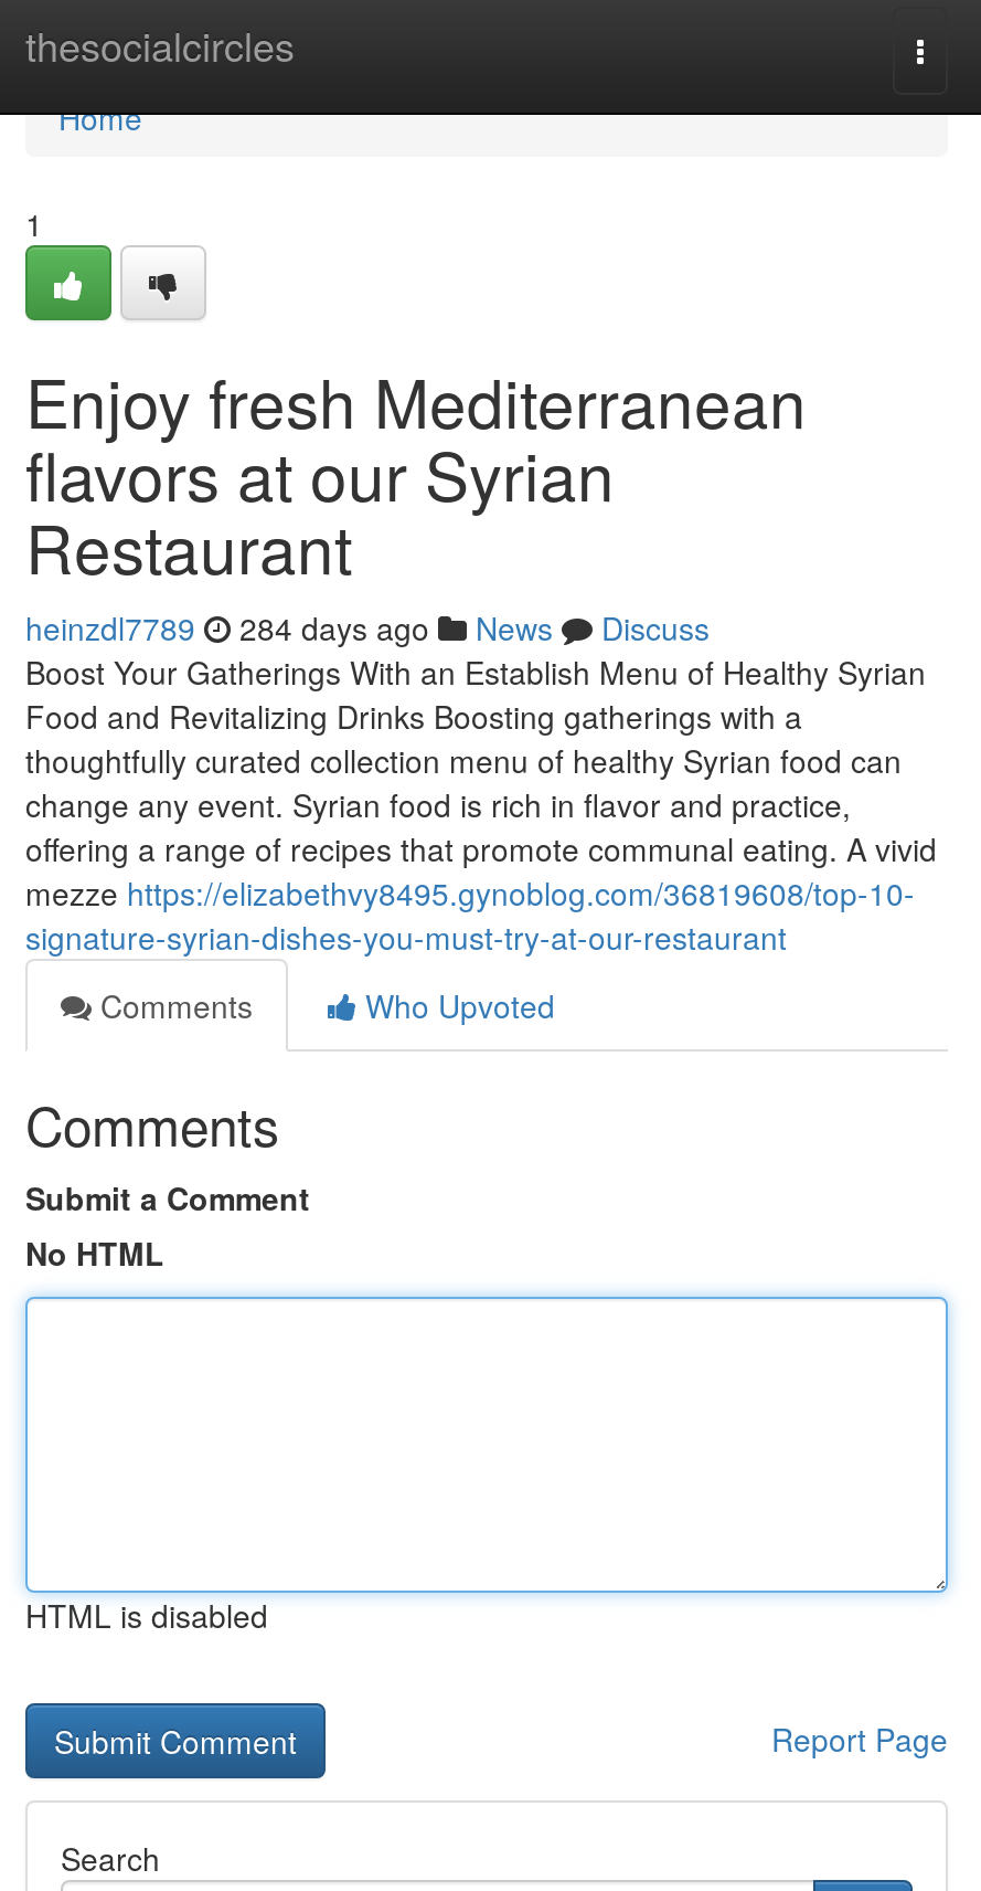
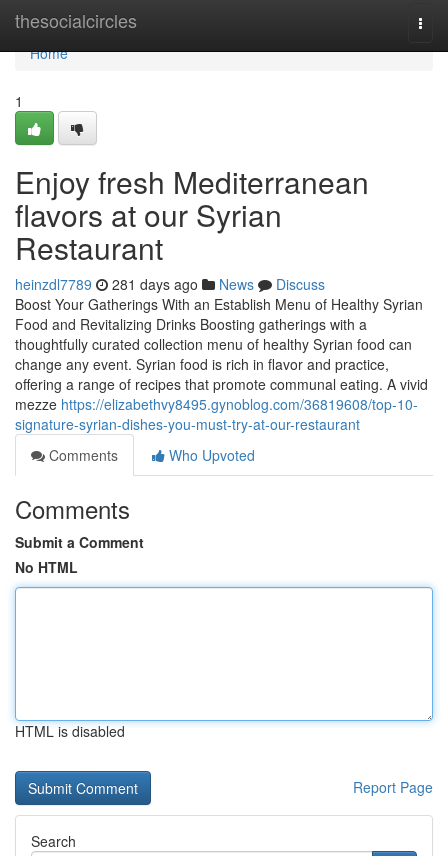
[25,605,710,649] heinzdl7789 284 days ago News Discuss -> [15,274,325,294] heinzdl7789 281 days ago News Discuss

